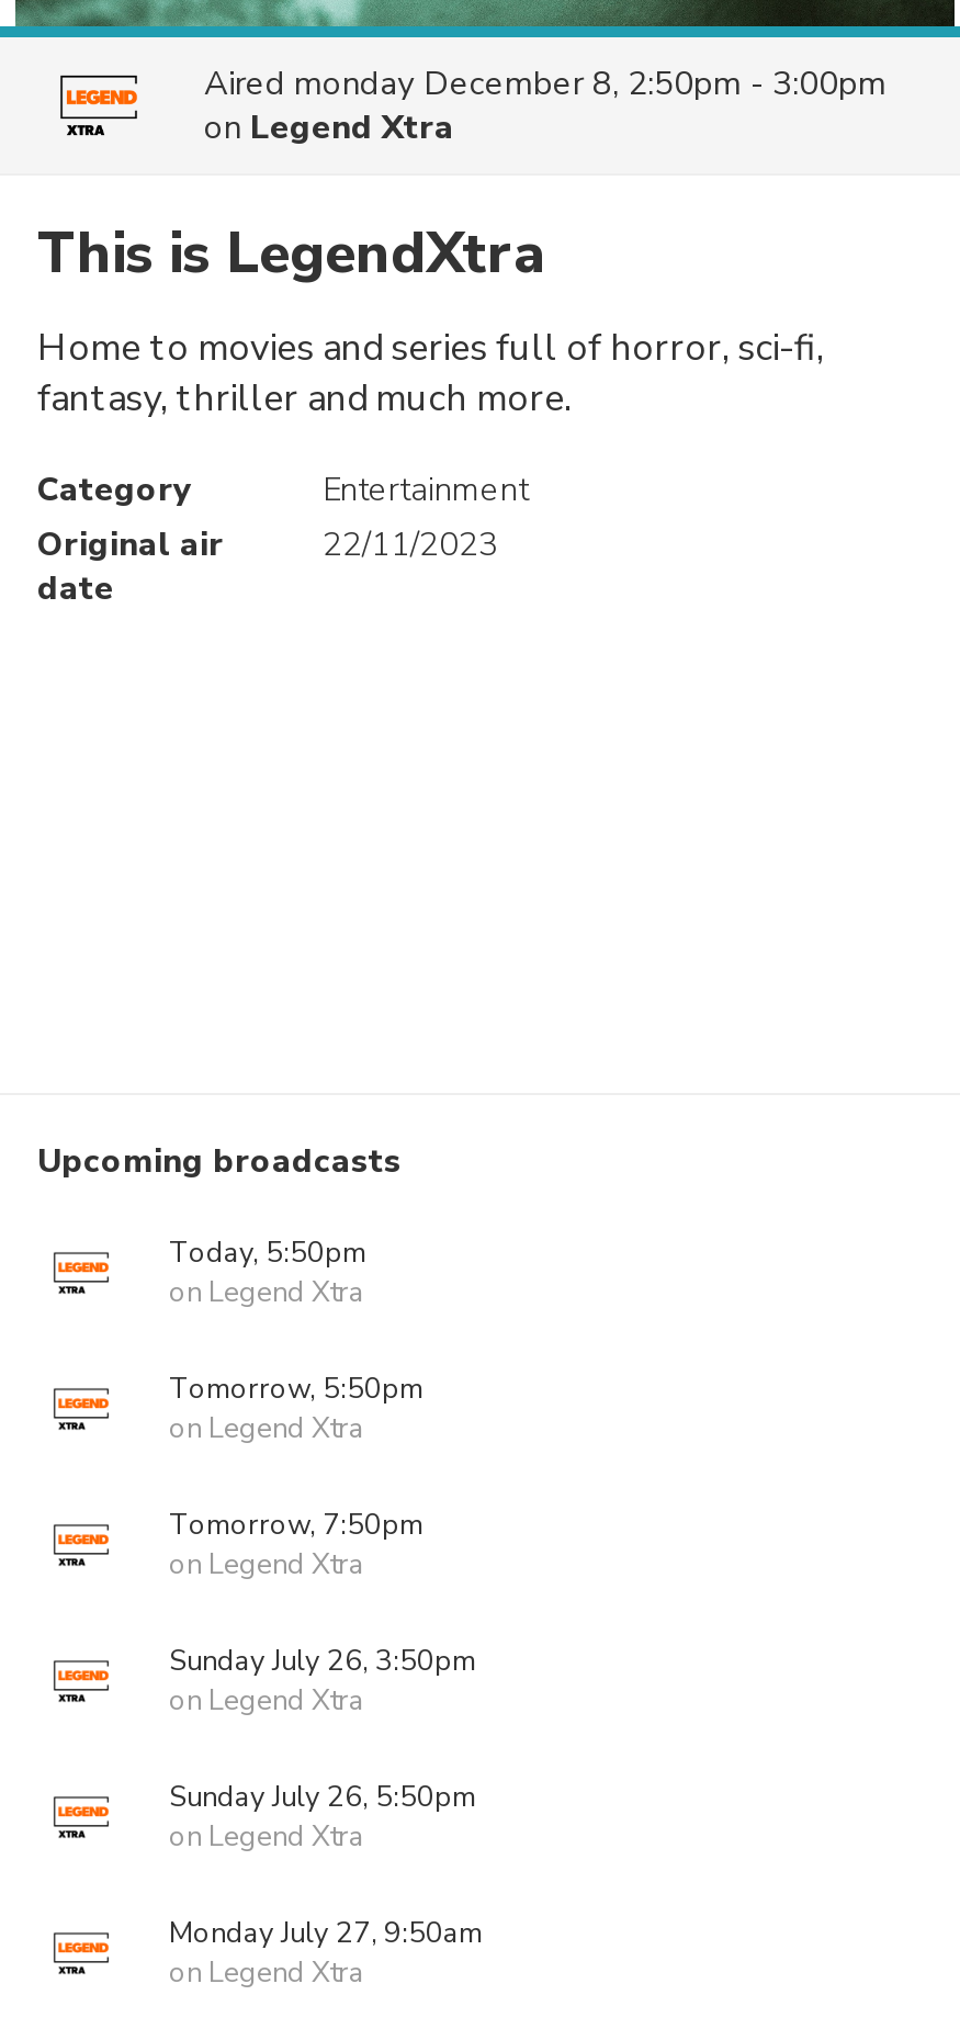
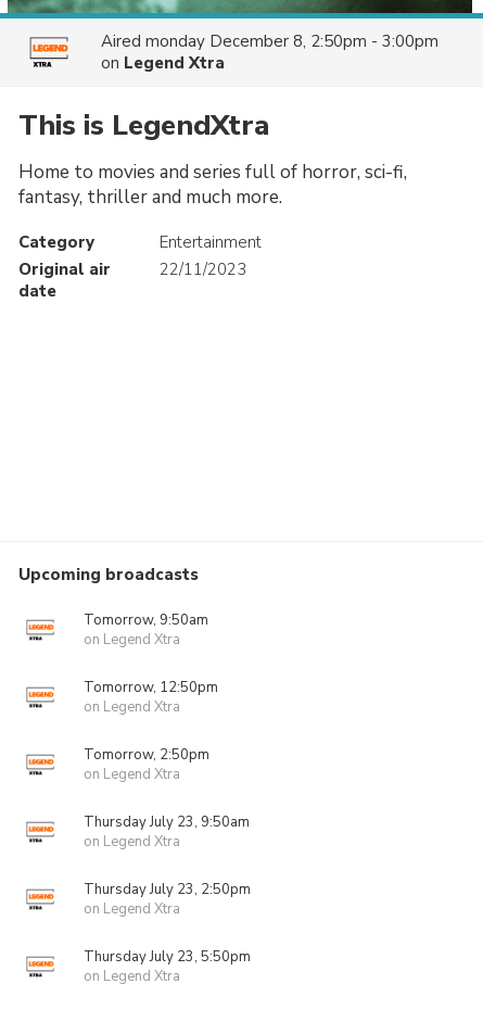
[169,1233,366,1273] Today, 5:50pm -> [84,610,208,630] Tomorrow, 9:50am
[169,1369,423,1409] Tomorrow, 5:50pm -> [84,678,218,697] Tomorrow, 12:50pm
[169,1506,423,1545] Tomorrow, 7:50pm -> [84,745,209,765] Tomorrow, 2:50pm
[169,1642,476,1681] Sunday July 26, 3:50pm -> [84,812,250,832] Thursday July 23, 9:50am
[169,1778,476,1817] Sunday July 26, 5:50pm -> [84,880,251,899] Thursday July 23, 2:50pm
[169,1914,483,1953] Monday July 27, 9:50am -> [84,947,251,967] Thursday July 23, 5:50pm

